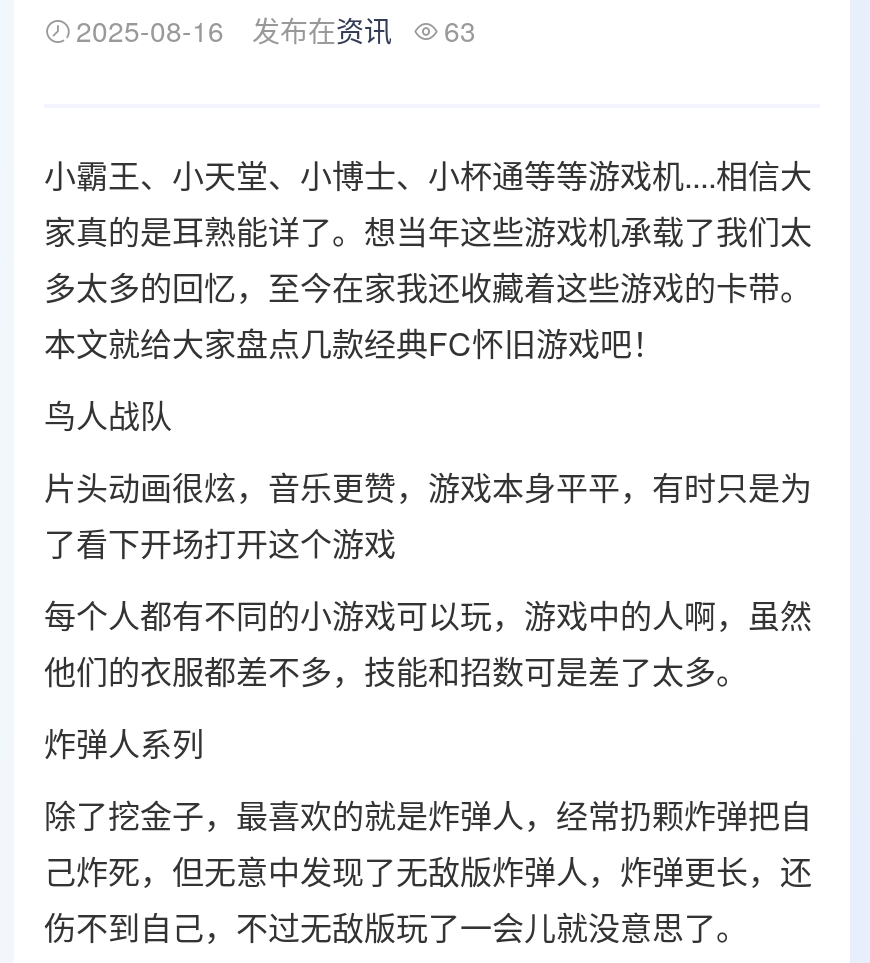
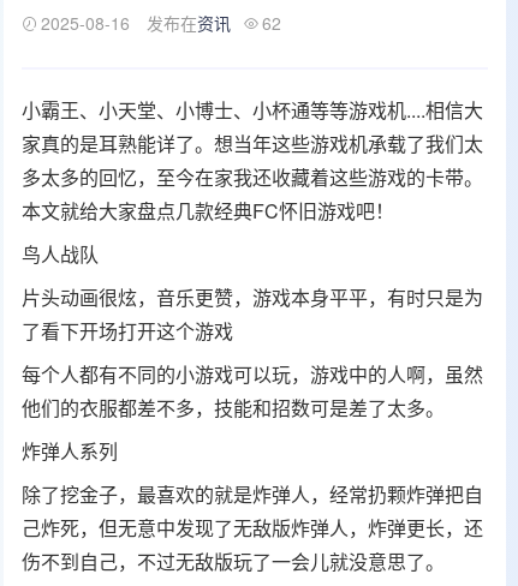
[76,11,476,51] 2025-08-16 发布在资讯 63 -> [41,11,281,35] 2025-08-16 发布在资讯 62

